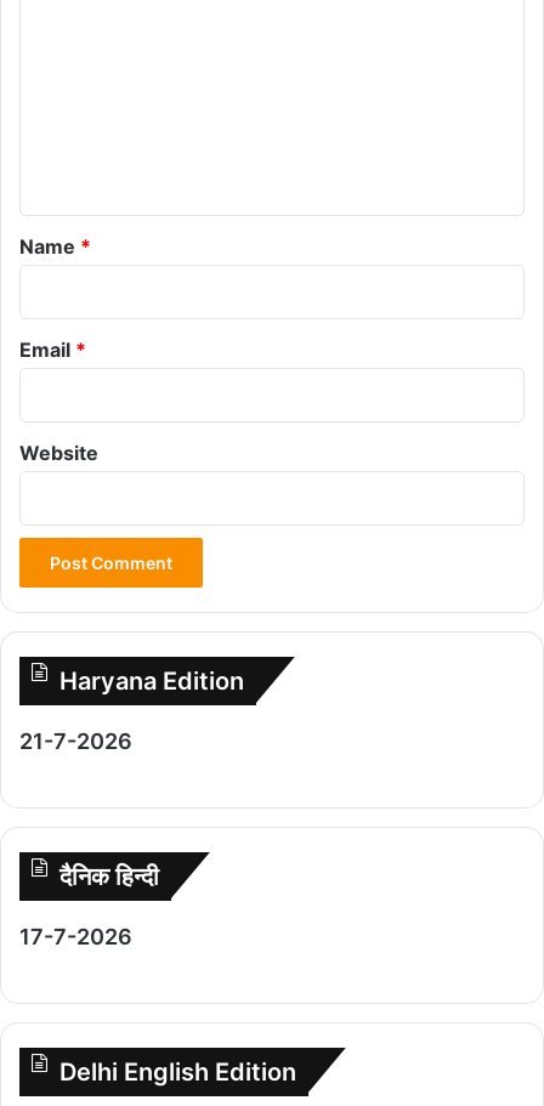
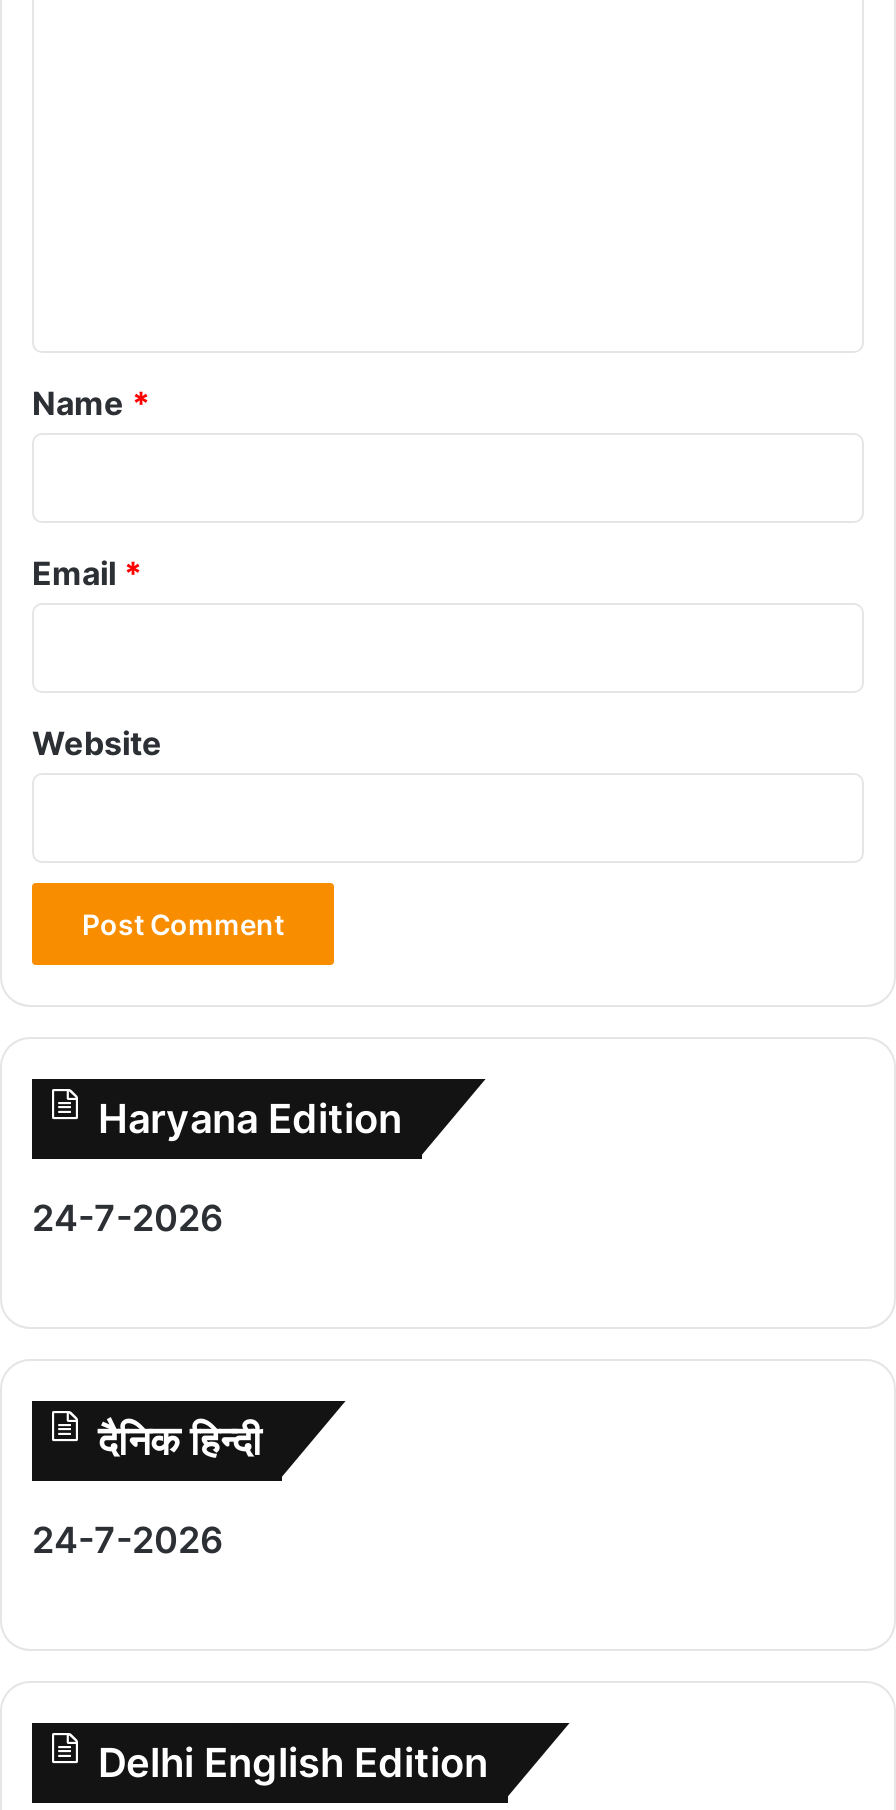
[19,729,132,754] 21-7-2026 -> [32,1197,224,1239] 24-7-2026
[19,924,132,950] 17-7-2026 -> [32,1519,224,1561] 24-7-2026

